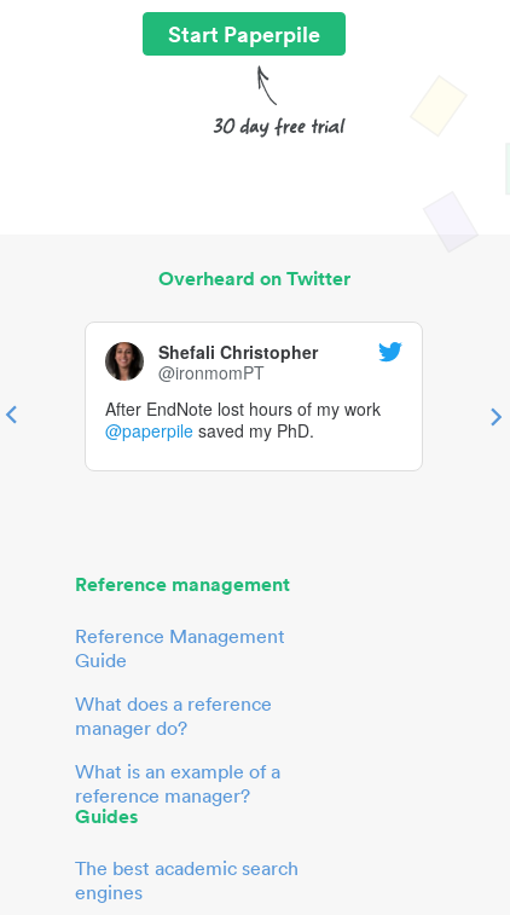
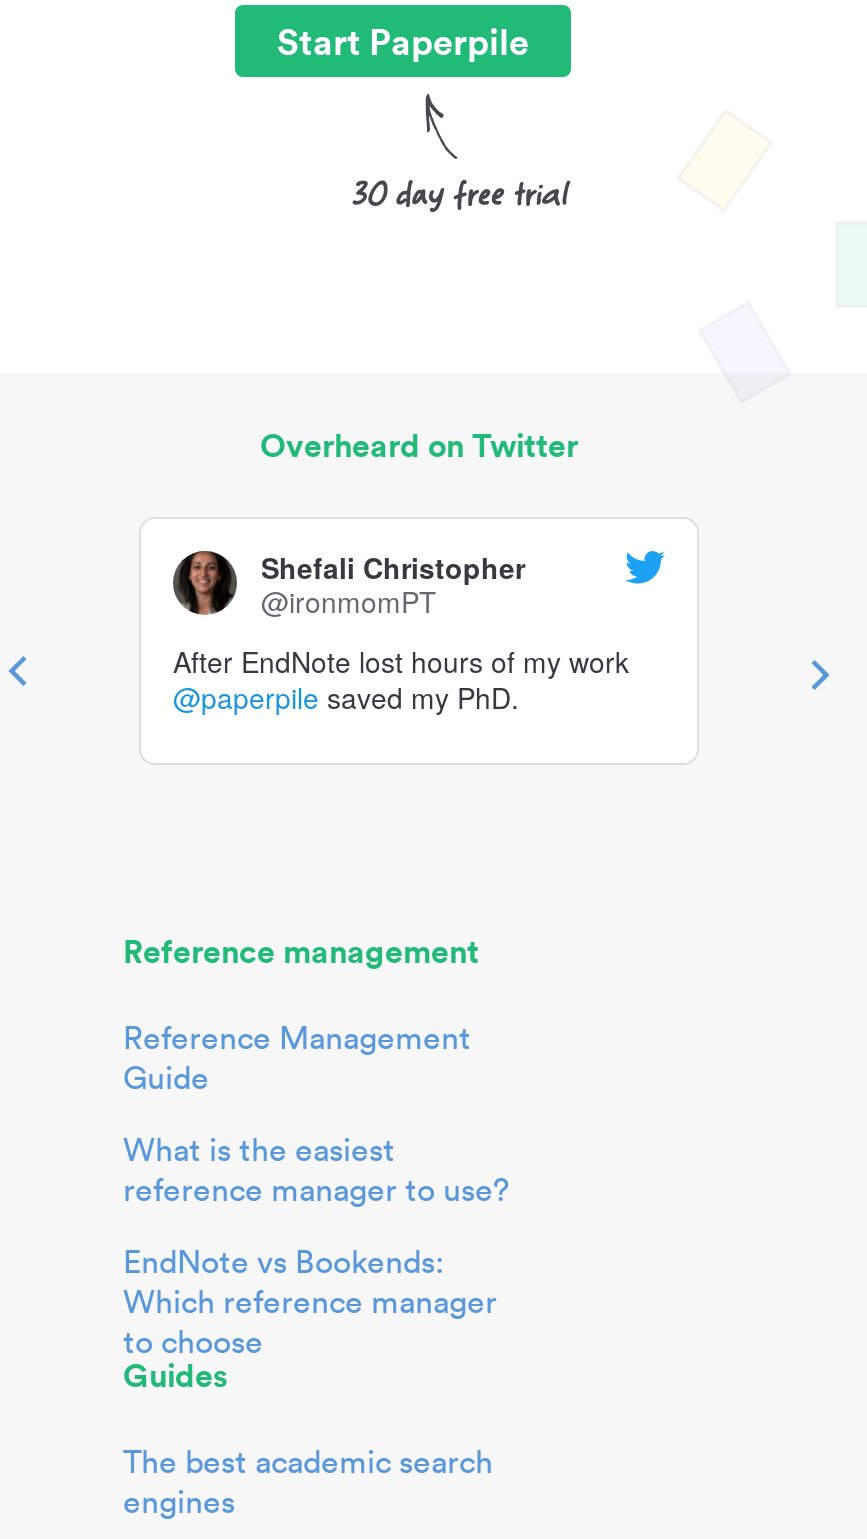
[75,691,272,740] What does a reference | manager do? -> [123,1129,509,1209] What is the easiest | reference manager to use?
[75,759,280,807] What is an example of a | reference manager? -> [123,1241,497,1361] EndNote vs Bookends: | Which reference manager | to choose

